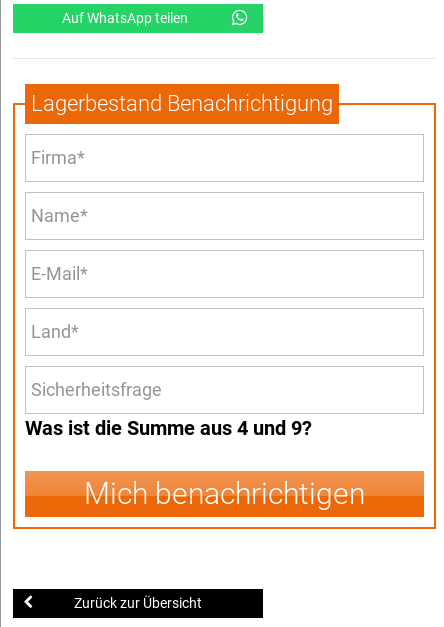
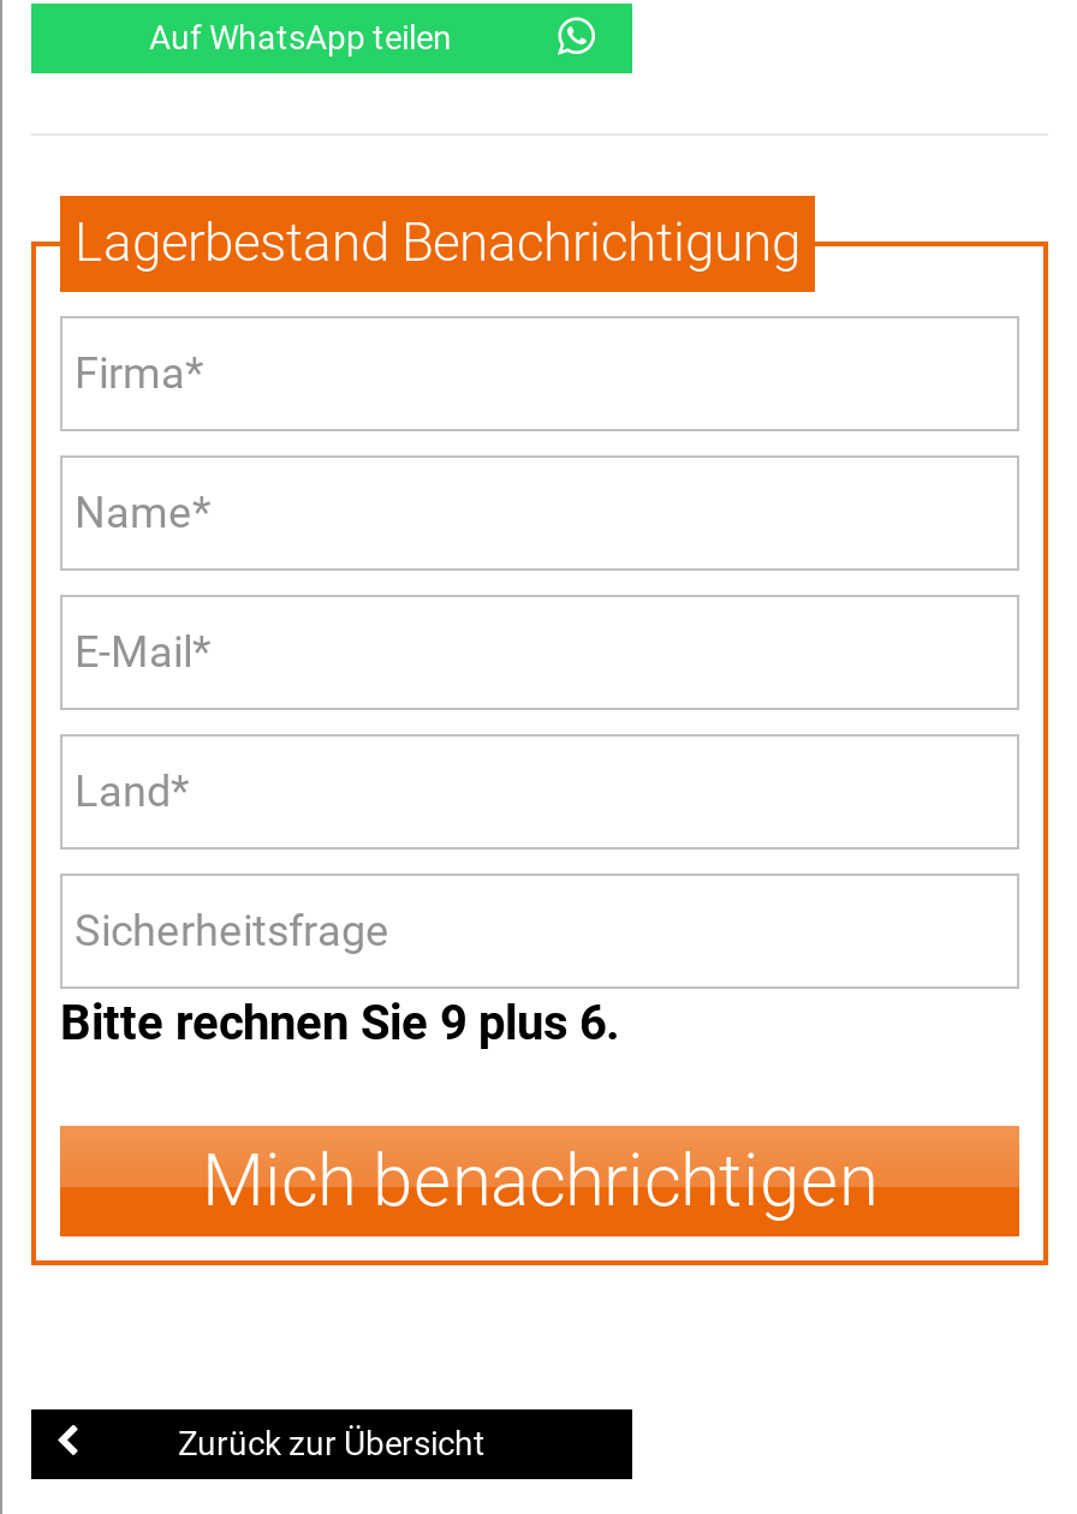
[25,416,312,440] Was ist die Summe aus 4 und 9? -> [60,994,620,1052] Bitte rechnen Sie 9 plus 6.

